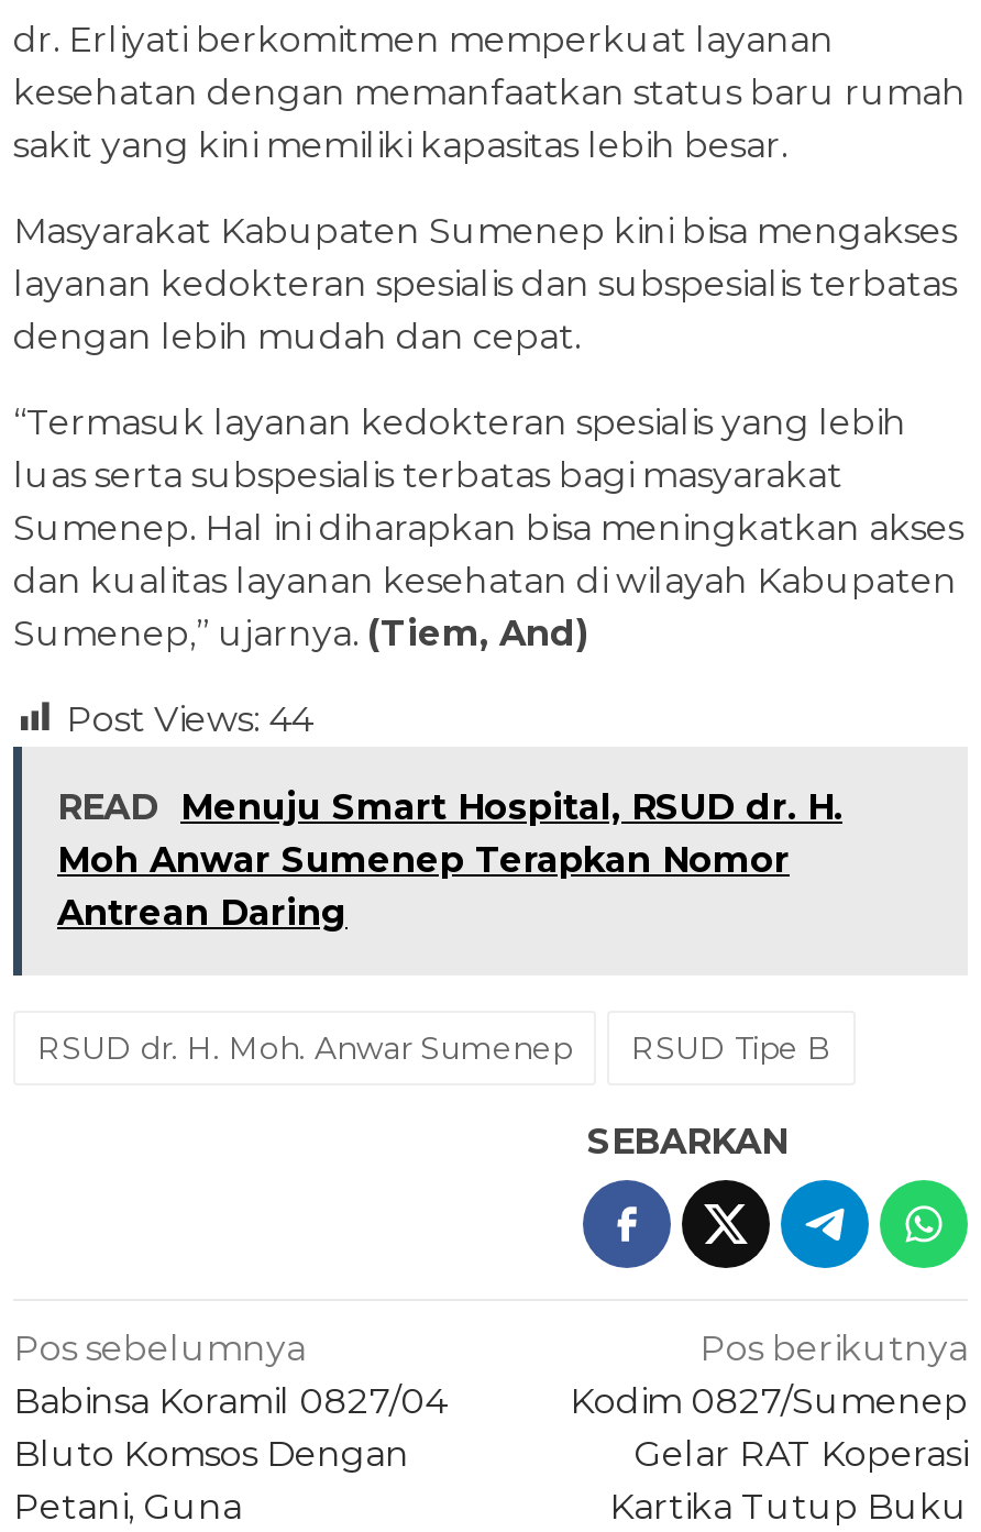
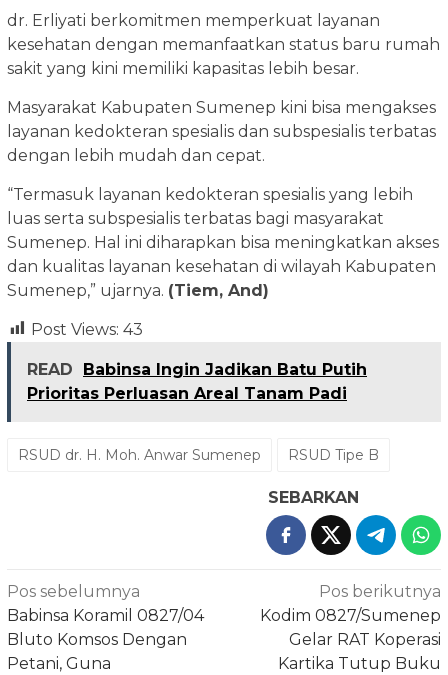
[66,697,312,739] Post Views: 44 -> [31,320,143,339] Post Views: 43
[57,785,842,933] READ Menuju Smart Hospital, RSUD dr. H. | Moh Anwar Sumenep Terapkan Nomor | Antrean Daring -> [27,360,367,403] READ Babinsa Ingin Jadikan Batu Putih | Prioritas Perluasan Areal Tanam Padi

